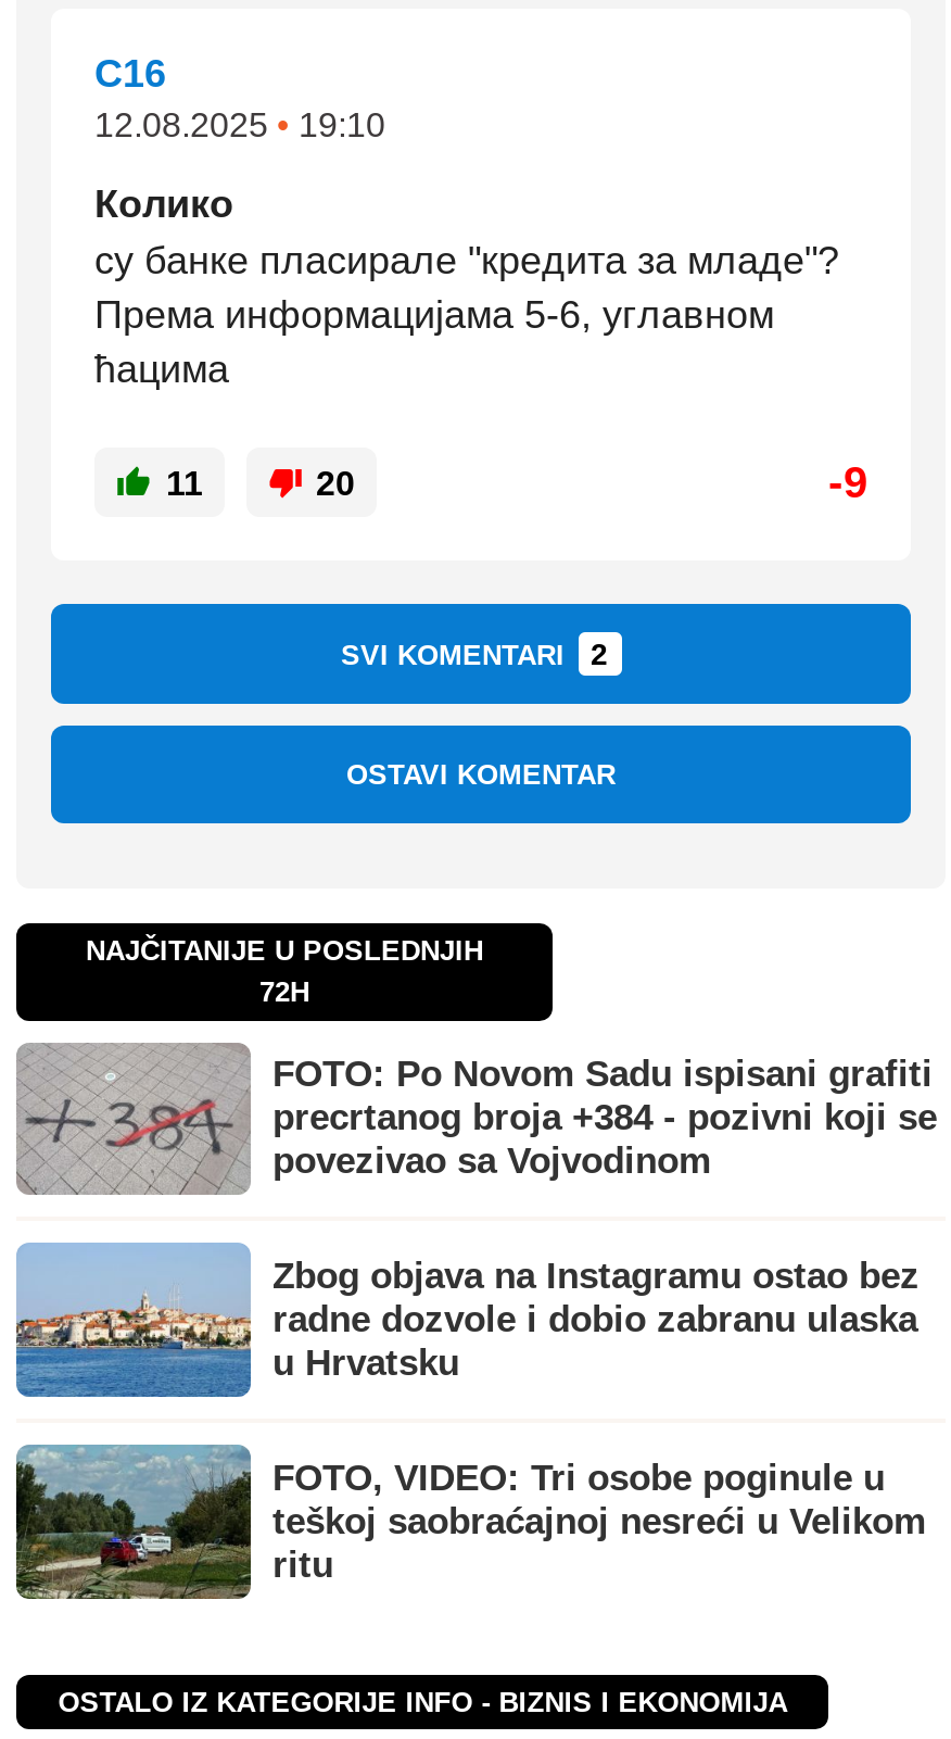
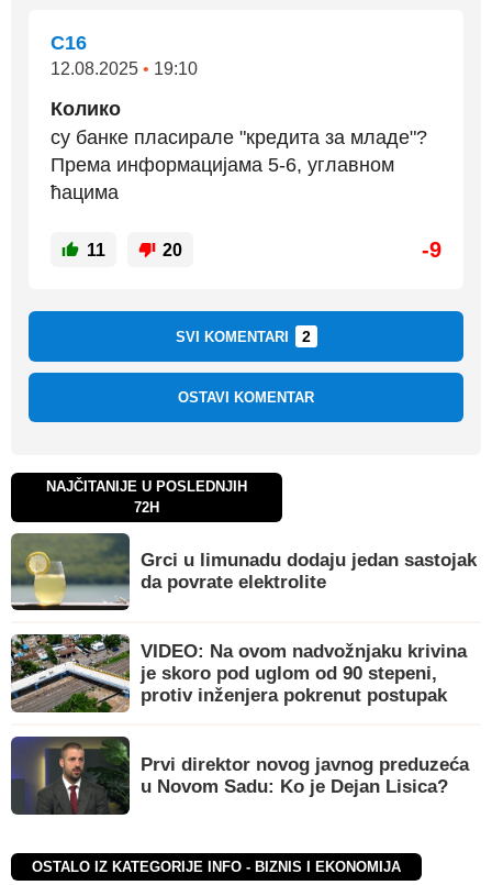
[18,1045,937,1193] [image] | FOTO: Po Novom Sadu ispisani grafiti | precrtanog broja +384 - pozivni koji se | povezivao sa Vojvodinom -> [11,533,477,610] [image] | Grci u limunadu dodaju jedan sastojak | da povrate elektrolite
[14,1243,920,1399] [image] | Zbog objava na Instagramu ostao bez | radne dozvole i dobio zabranu ulaska | u Hrvatsku -> [10,633,467,713] [image] | VIDEO: Na ovom nadvožnjaku krivina | je skoro pod uglom od 90 stepeni, | protiv inženjera pokrenut postupak
[14,1442,926,1599] [image] | FOTO, VIDEO: Tri osobe poginule u | teškoj saobraćajnoj nesreći u Velikom | ritu -> [10,735,469,815] [image] | Prvi direktor novog javnog preduzeća | u Novom Sadu: Ko je Dejan Lisica?

